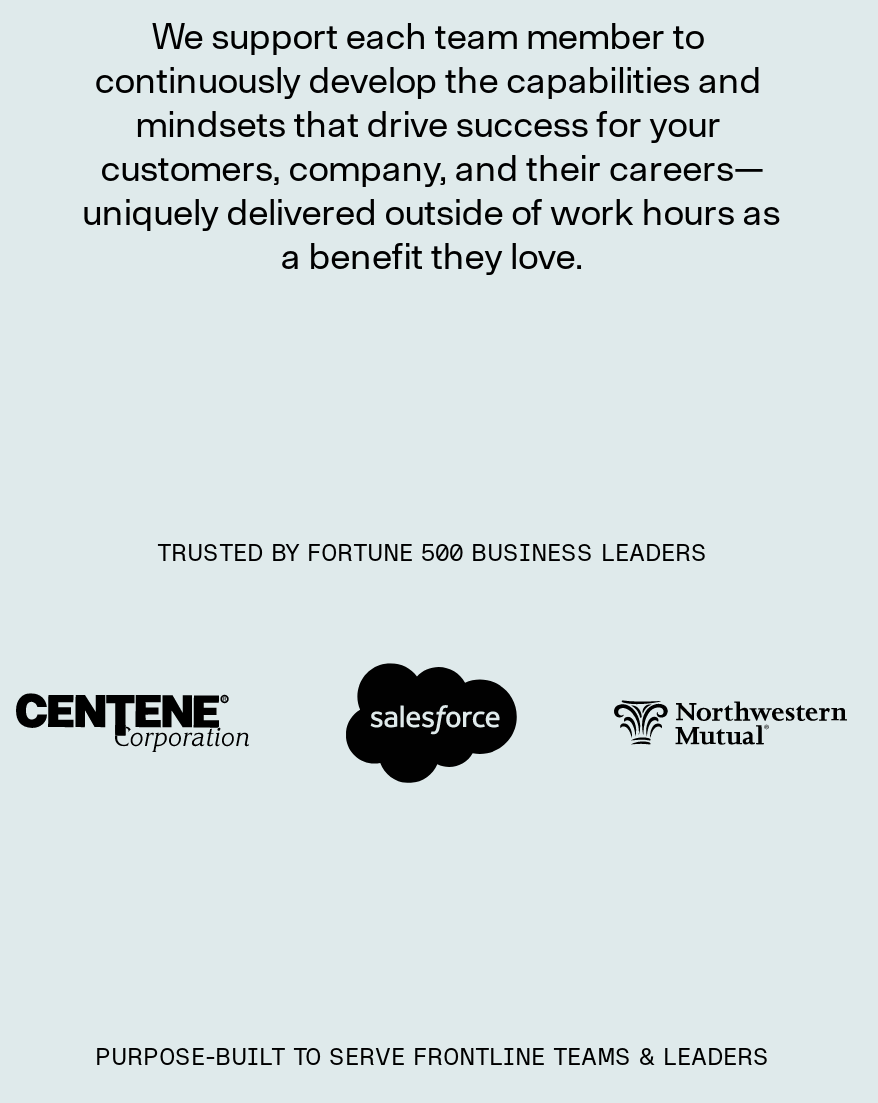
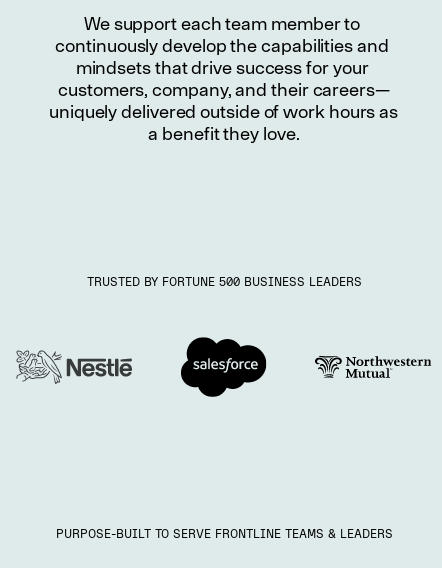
[14,691,250,755] [image] -> [16,350,133,384] [image]

